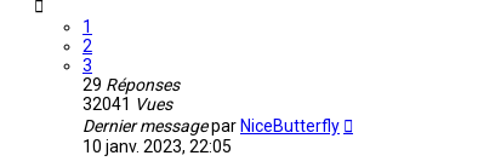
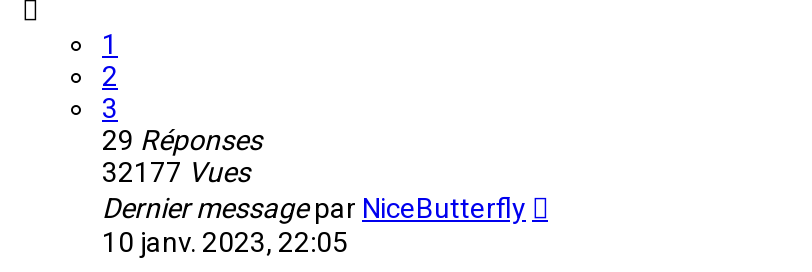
[82,95,172,114] 32041 Vues -> [102,156,250,188] 32177 Vues

